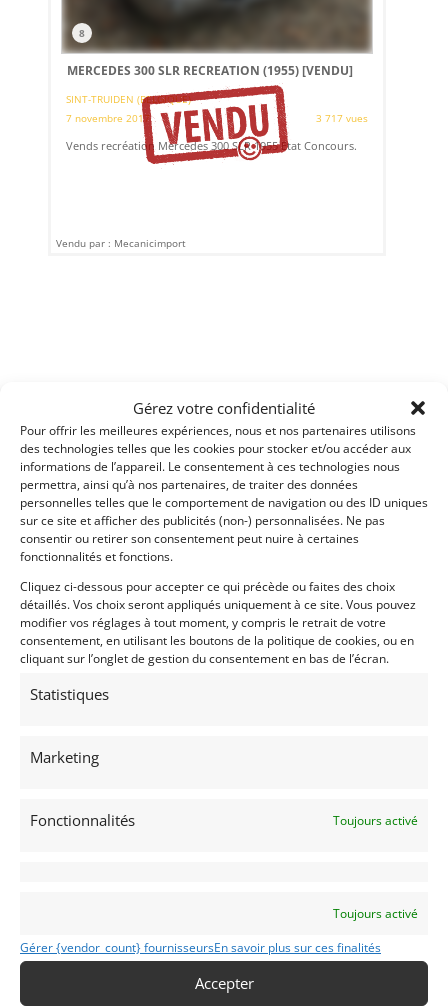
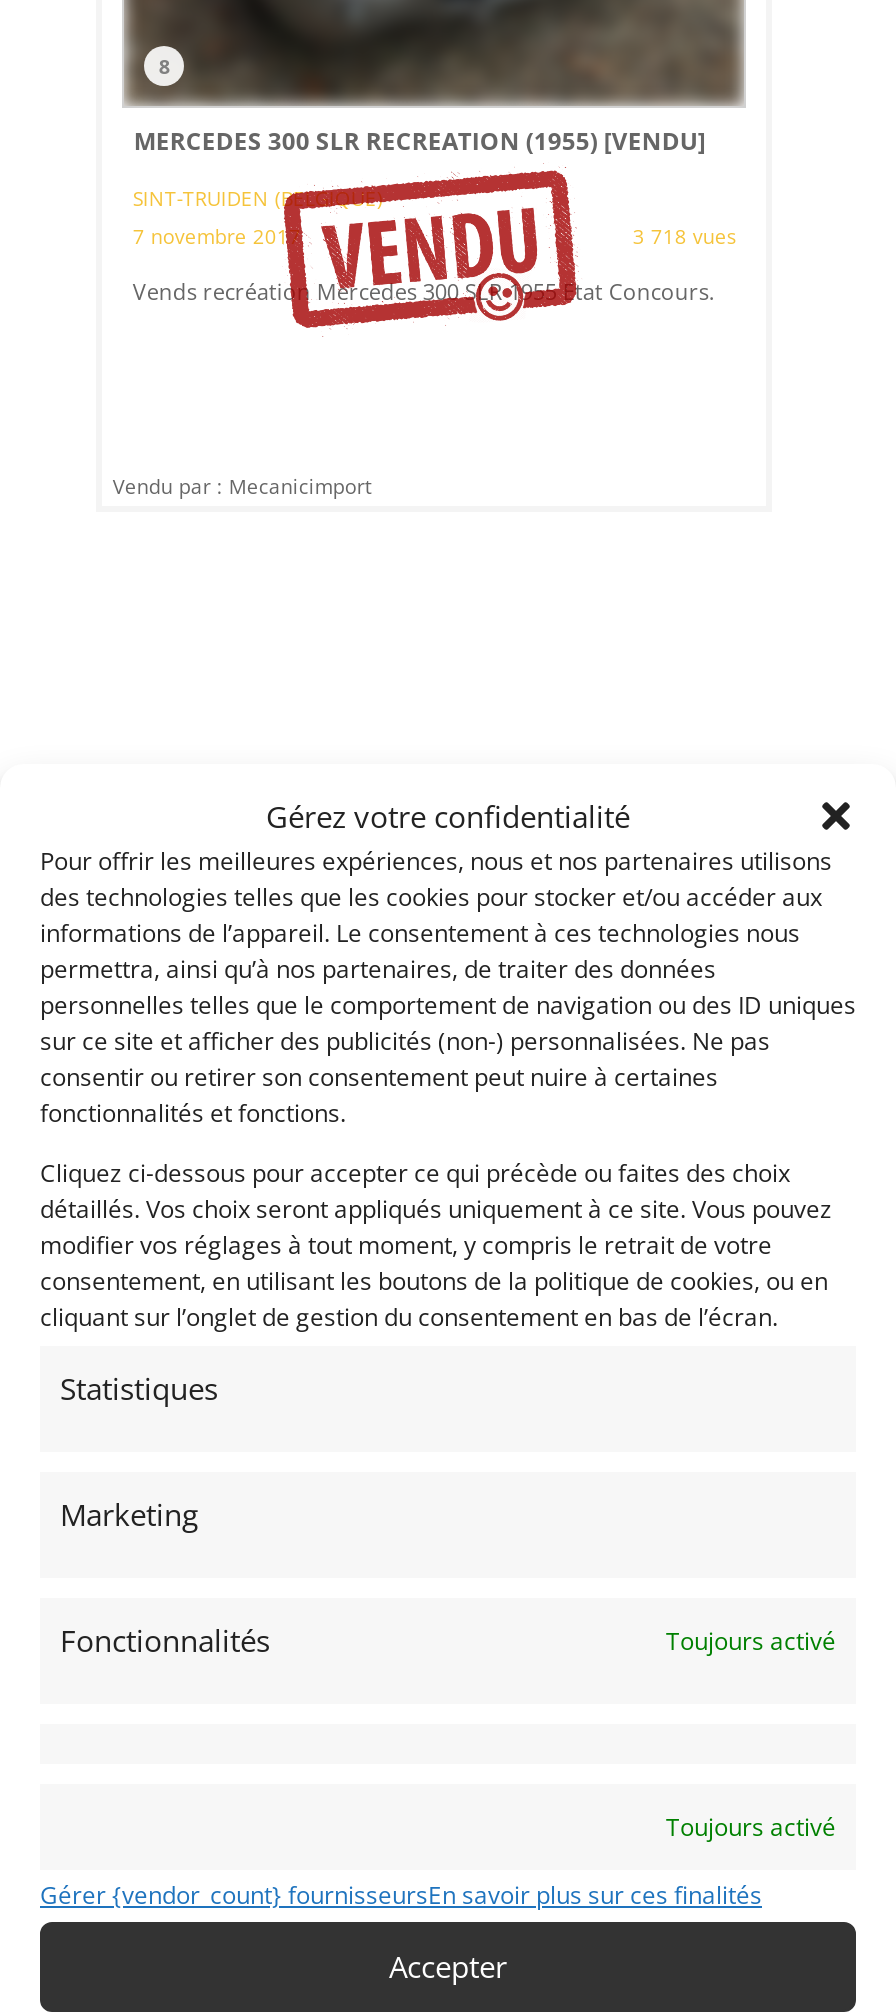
[316,111,368,125] 3 717 vues -> [633,222,737,250] 3 718 vues

